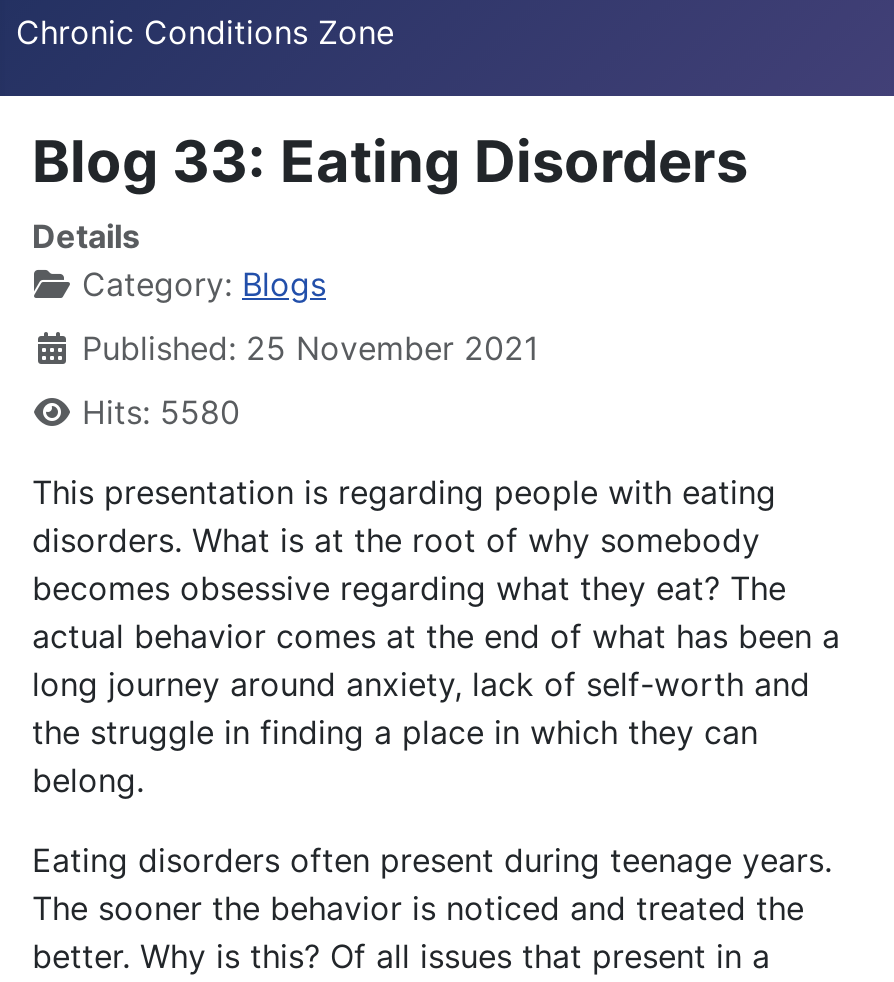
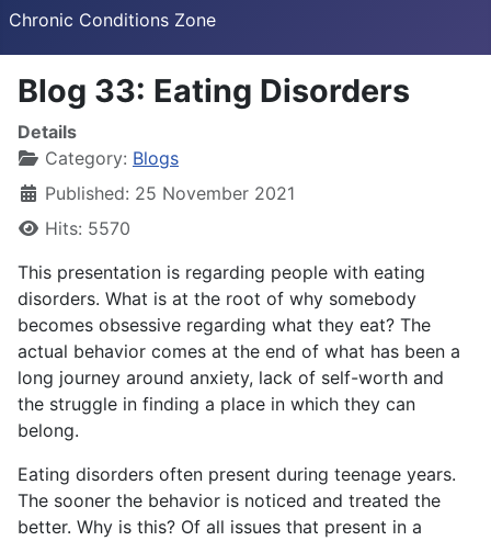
[82,392,240,432] Hits: 5580 -> [45,217,130,239] Hits: 5570

